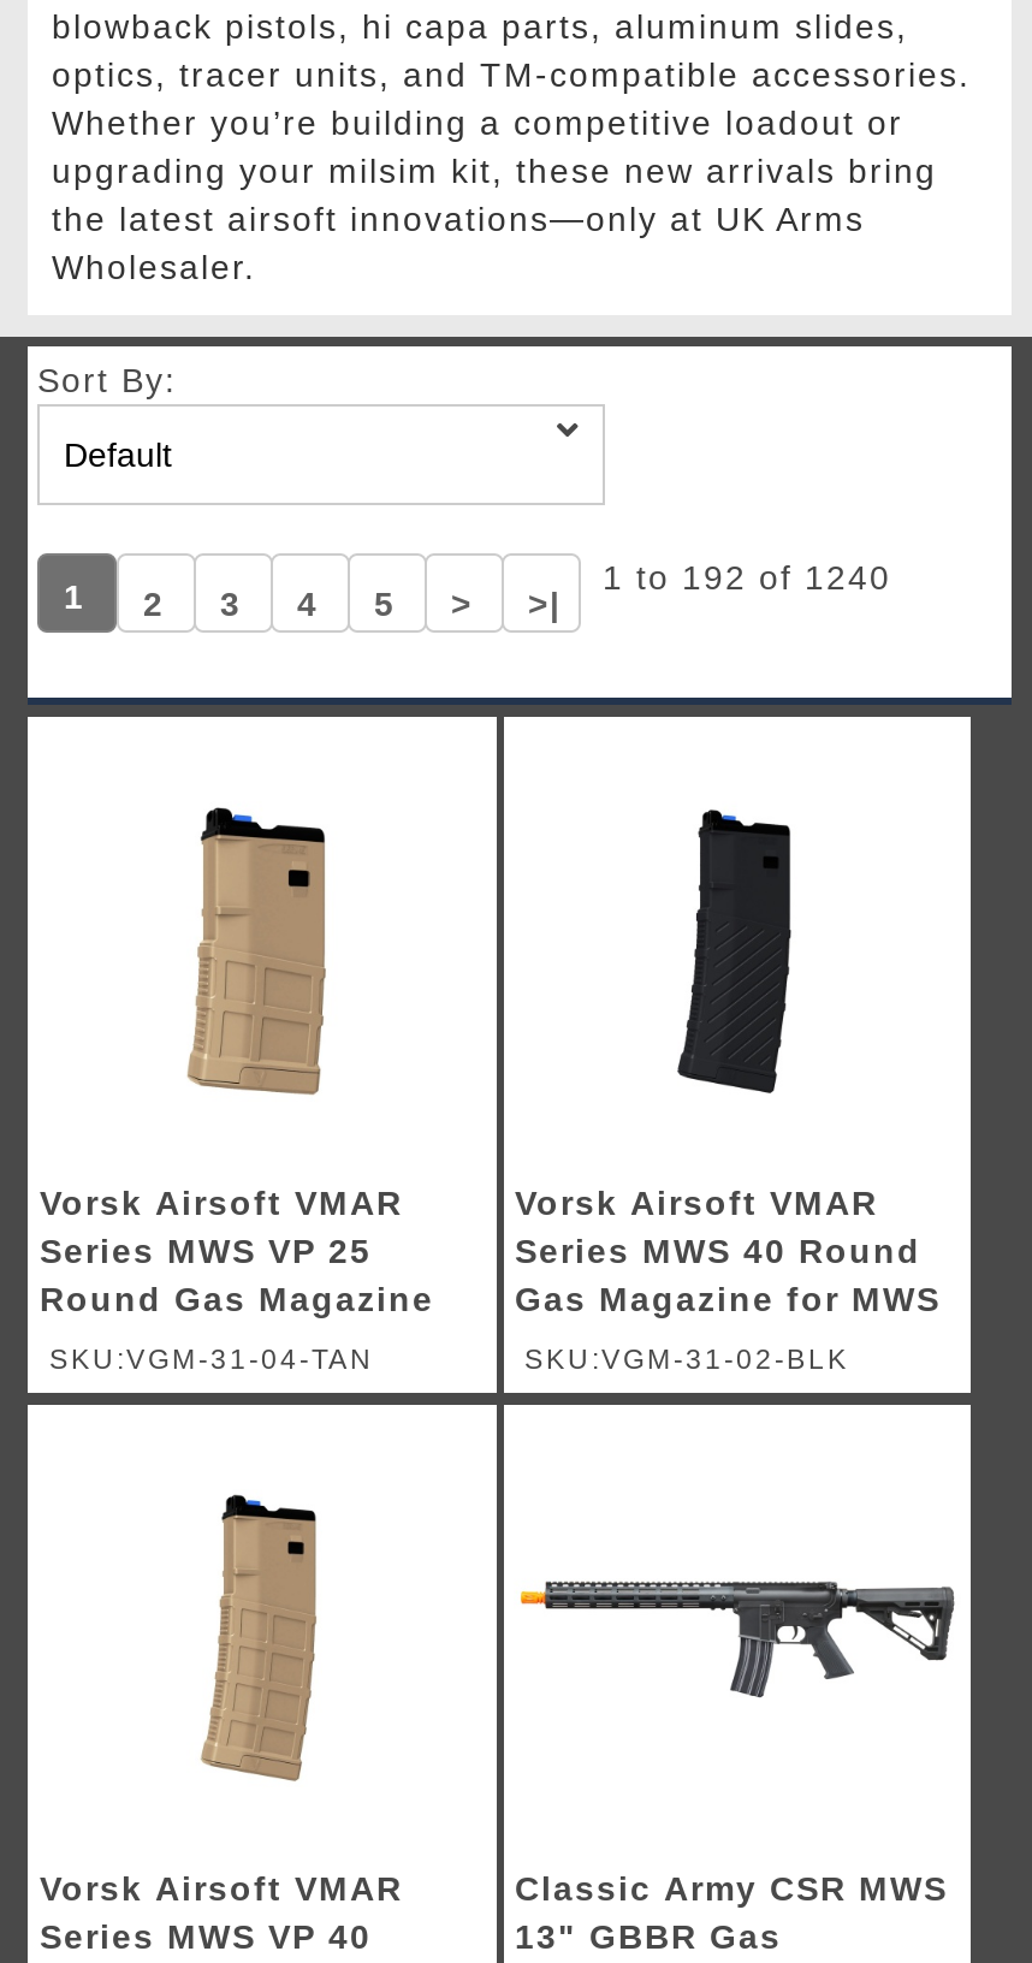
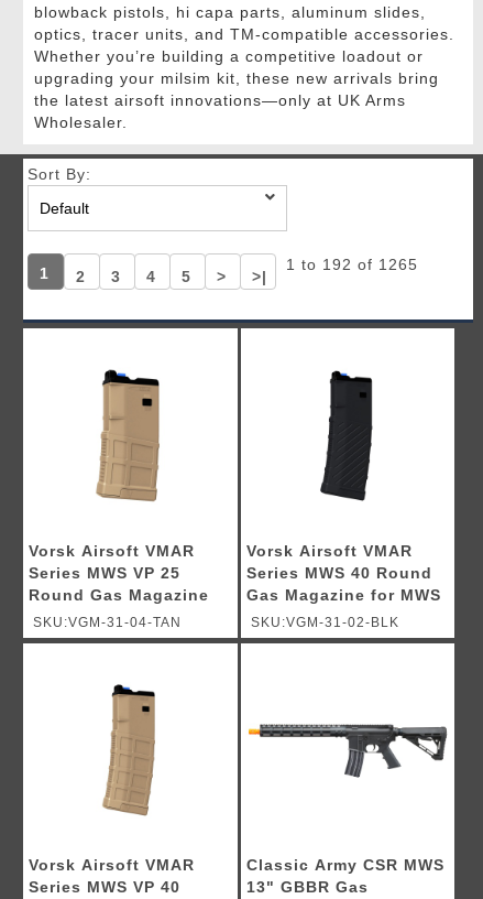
[603,558,891,597] 1 to 192 of 1240 -> [286,256,418,273] 1 to 192 of 1265

